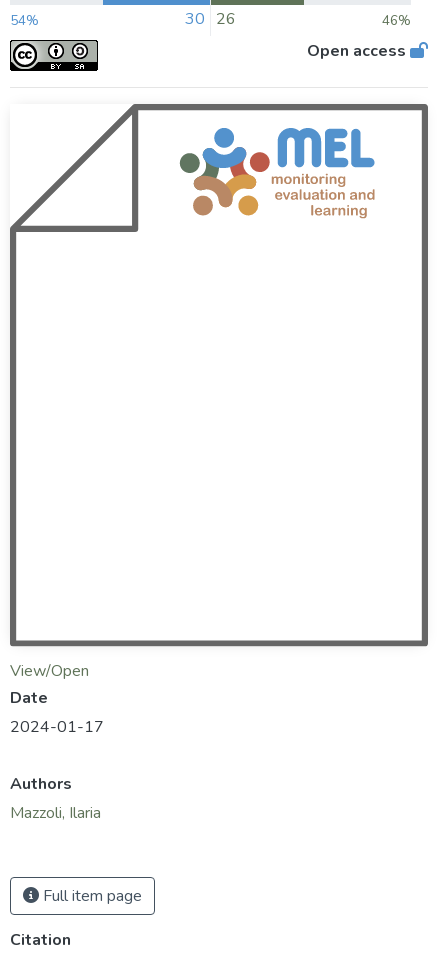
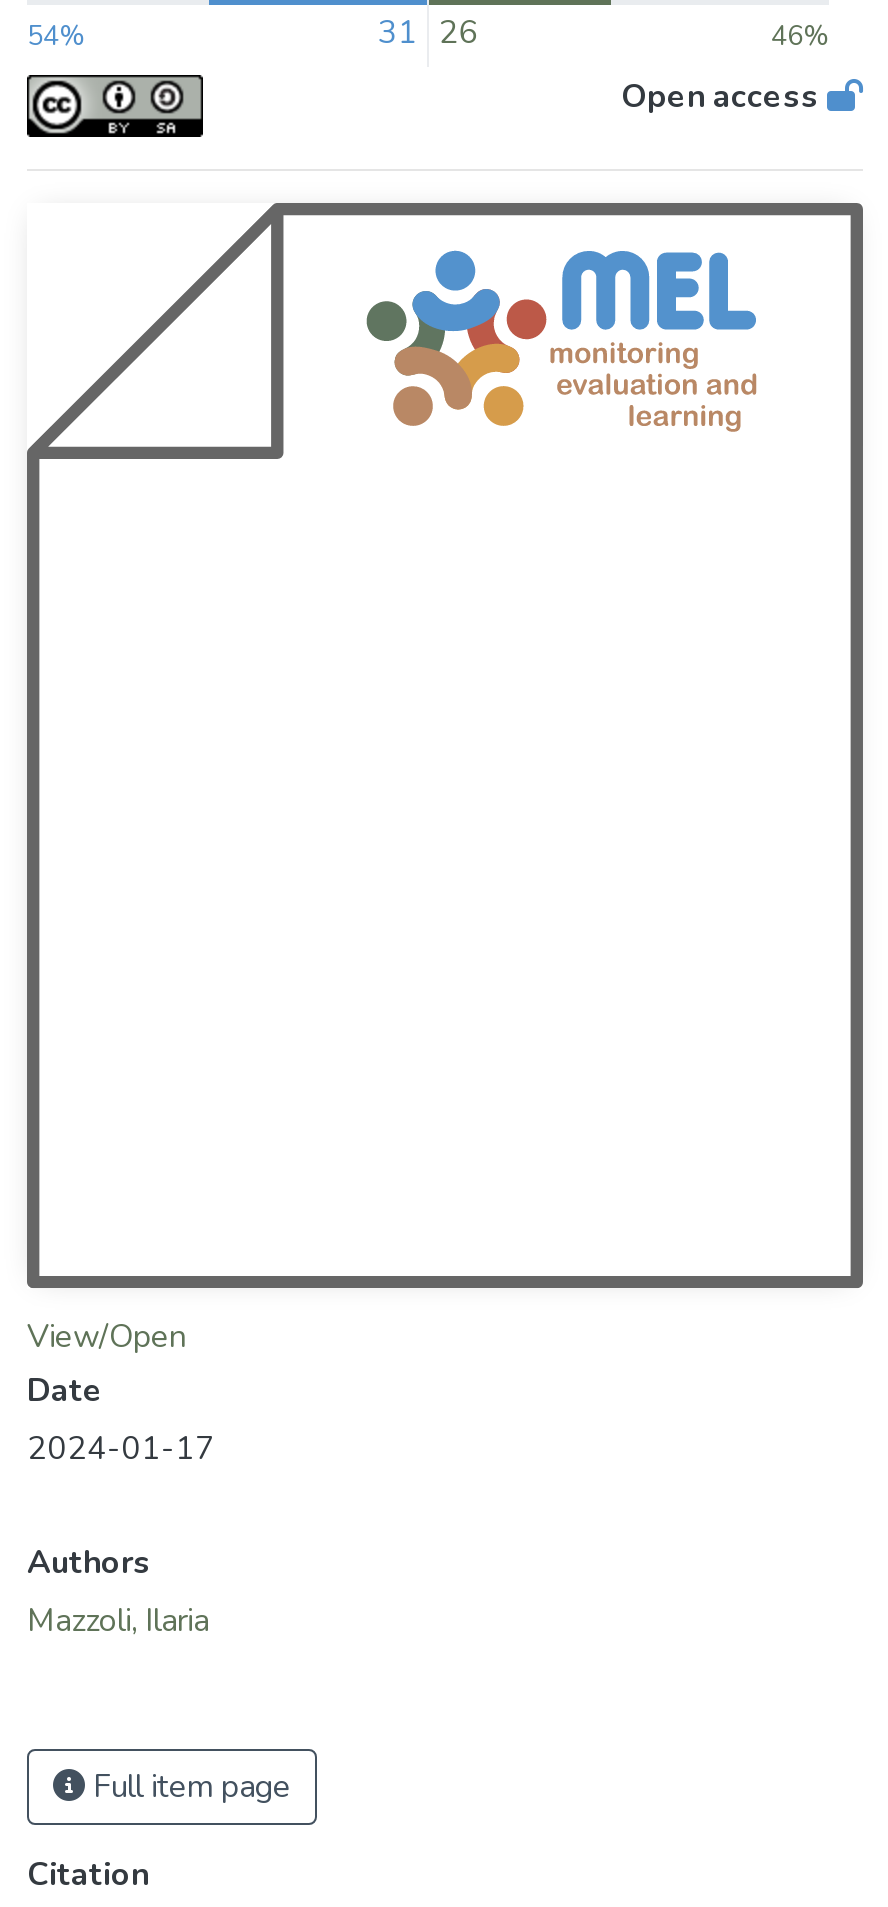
[185,8,236,30] 30 26 -> [377,11,479,55] 31 26

